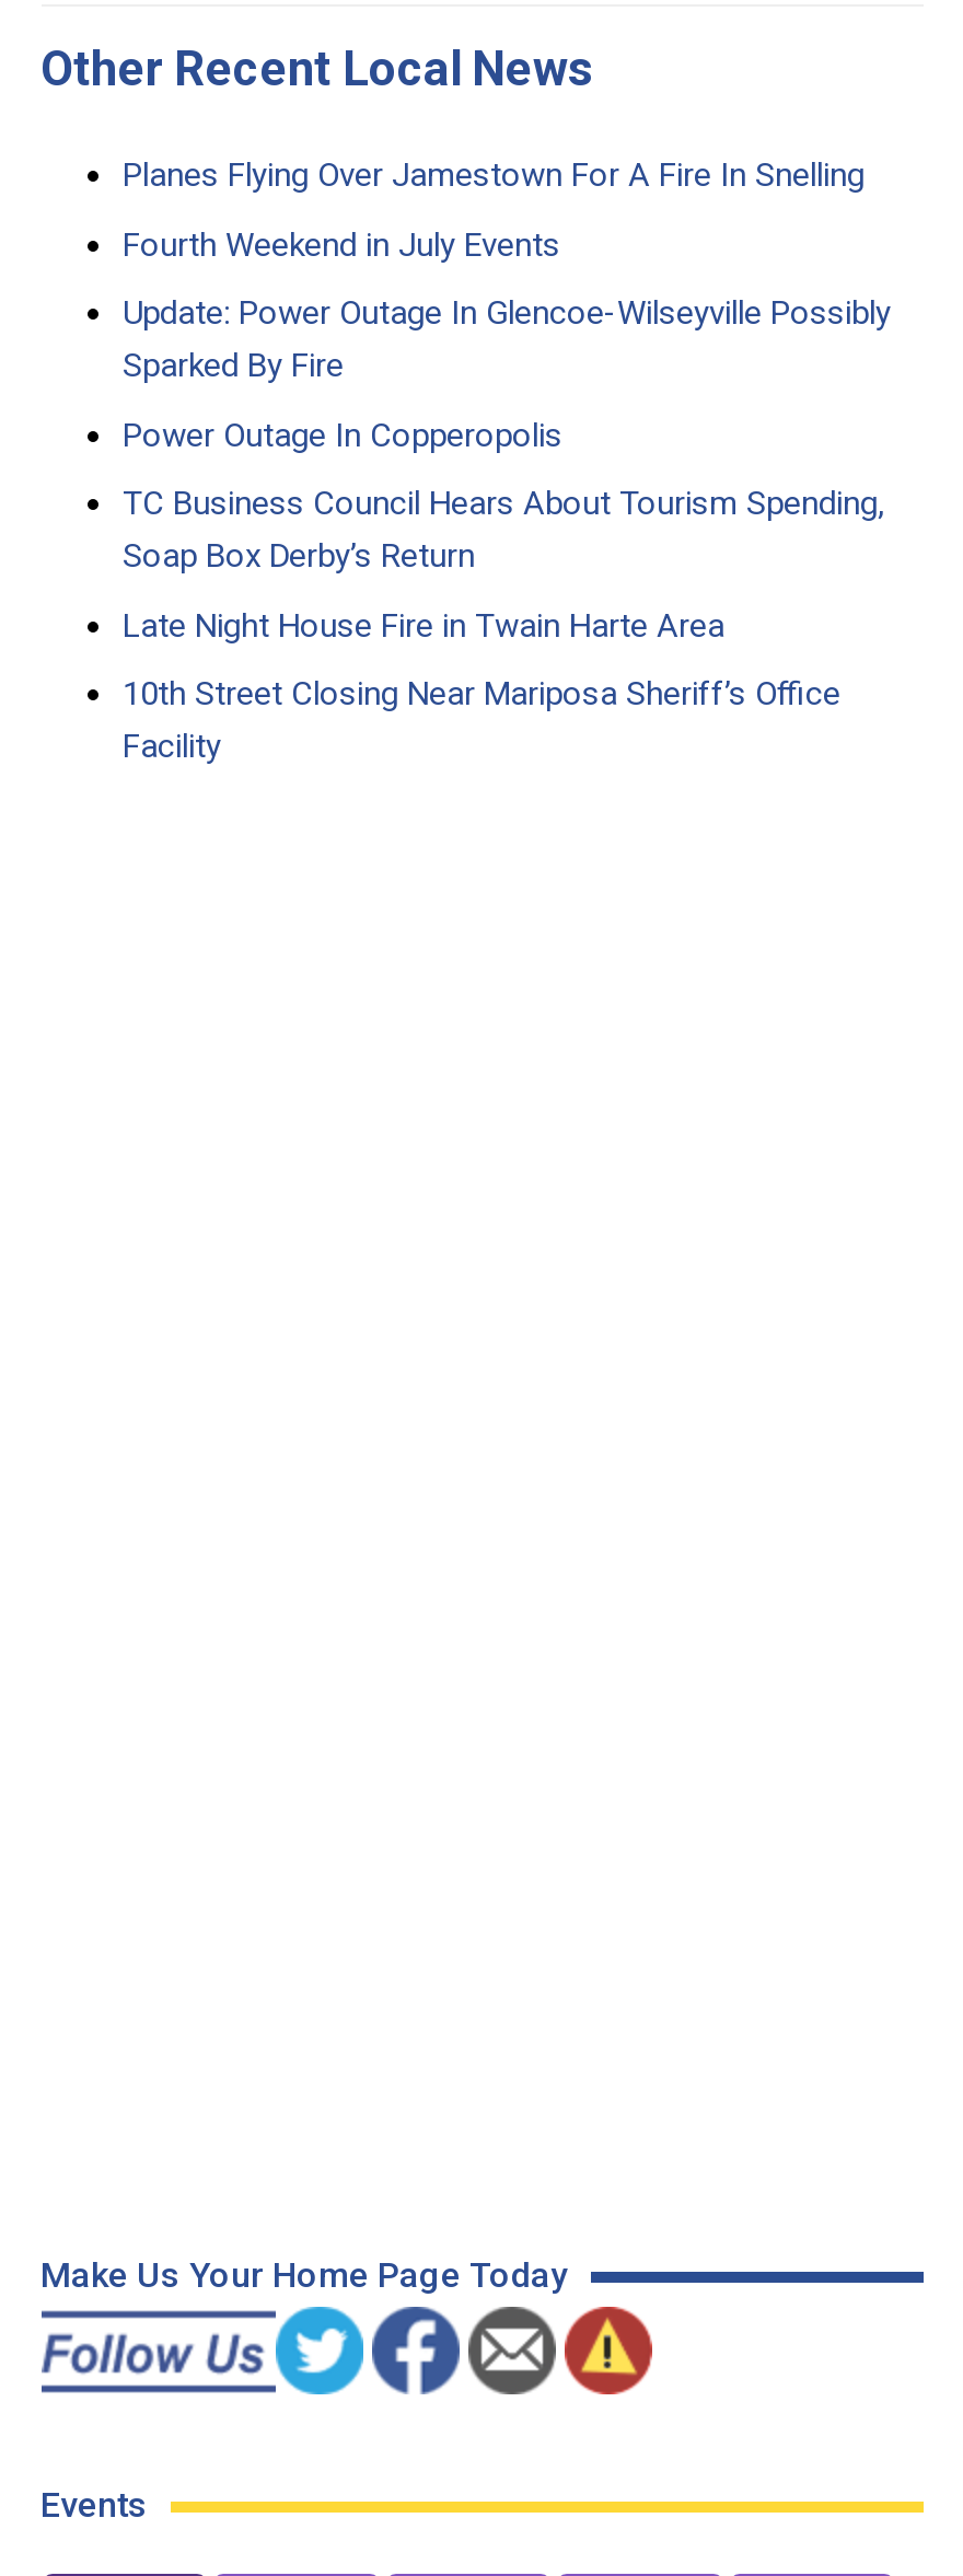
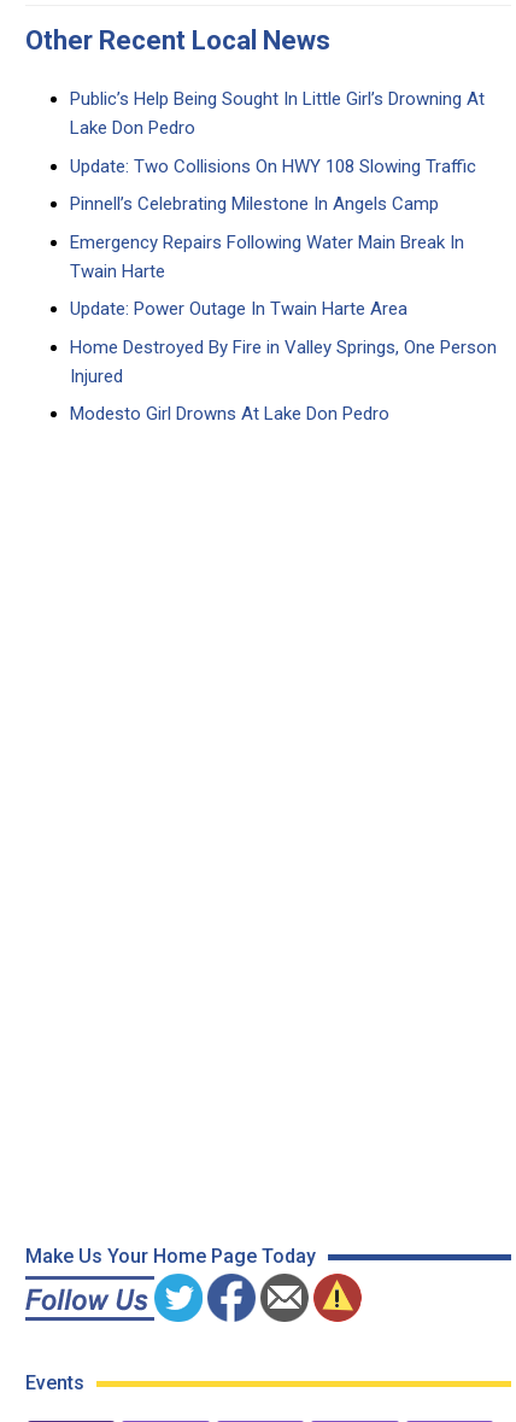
[123,156,865,196] Planes Flying Over Jamestown For A Fire In Snelling -> [70,89,485,139] Public’s Help Being Sought In Little Girl’s Drowning At | Lake Don Pedro
[123,225,560,265] Fourth Weekend in July Events -> [70,156,476,177] Update: Two Collisions On HWY 108 Slowing Traffic
[123,294,891,386] Update: Power Outage In Glencoe-Wilseyville Possibly | Sparked By Fire -> [70,194,439,215] Pinnell’s Celebrating Milestone In Angels Camp
[123,416,562,455] Power Outage In Copperopolis -> [70,232,464,282] Emergency Repairs Following Water Main Break In | Twain Harte
[123,485,884,577] TC Business Council Hears About Tourism Spending, | Soap Box Derby’s Return -> [70,299,407,320] Update: Power Outage In Twain Harte Area
[123,606,724,646] Late Night House Fire in Twain Harte Area -> [70,337,497,387] Home Destroyed By Fire in Valley Springs, One Person | Injured
[123,675,840,767] 10th Street Closing Near Mariposa Sheriff’s Office | Facility -> [70,403,389,425] Modesto Girl Drowns At Lake Don Pedro

